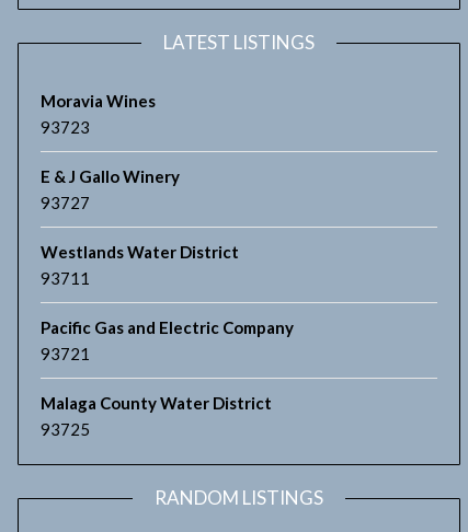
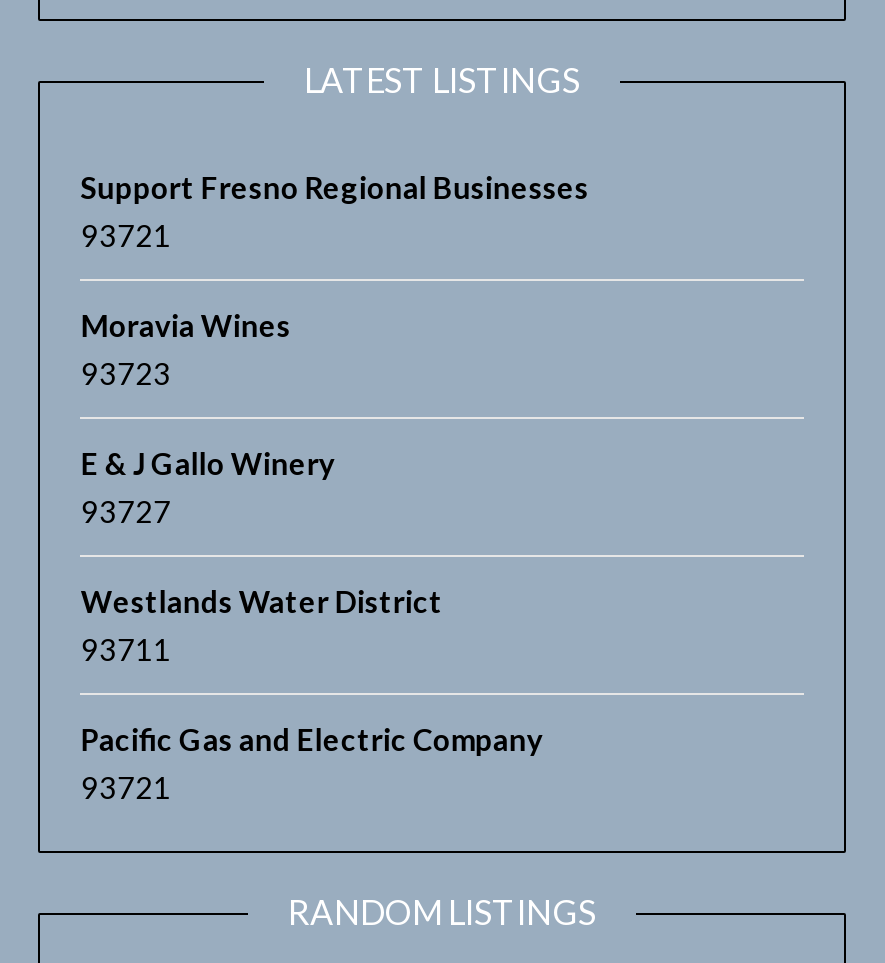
none -> [81,169,589,253] Support Fresno Regional Businesses | 93721
moved [41,91,294,364] -> [81,307,543,805]: Moravia Wines | 93723 | E & J Gallo Winery | 93727 | Westlands Water District | 93711 | Pacific Gas and Electric Company | 93721
[41,393,272,439] Malaga County Water District | 93725 -> none

